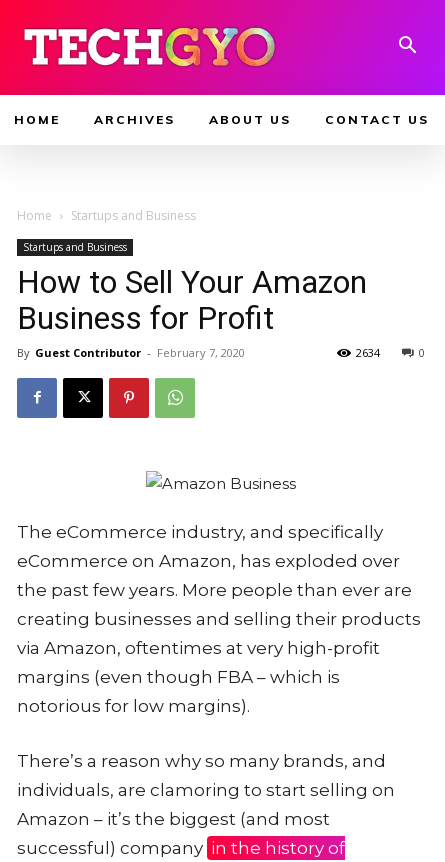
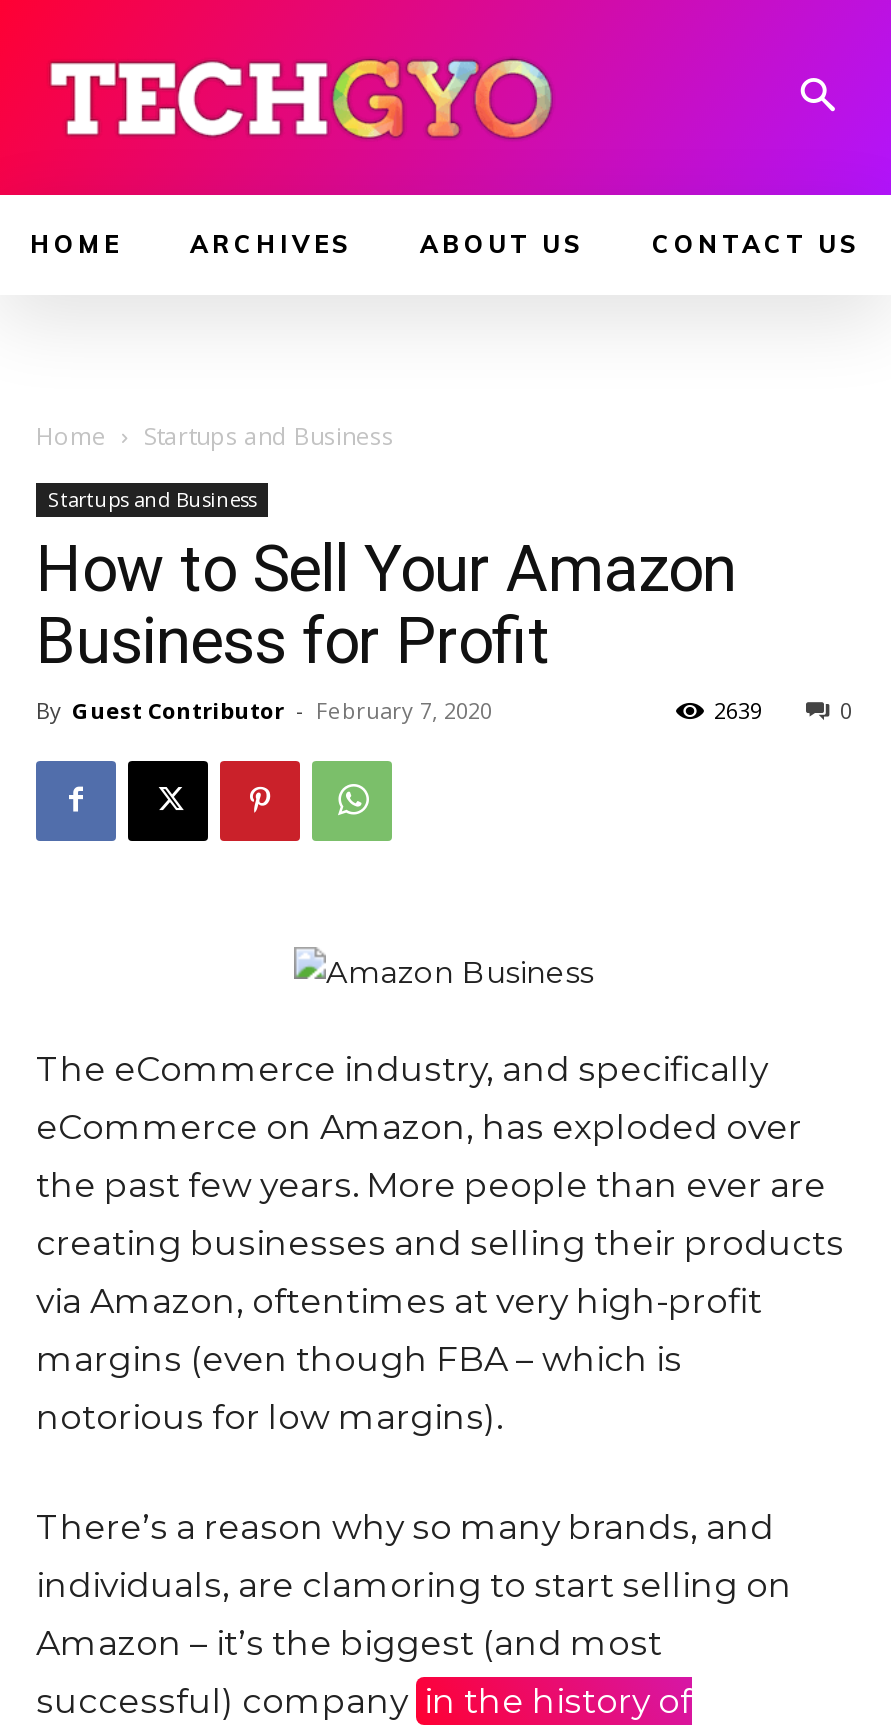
[356,345,380,360] 2634 -> [714,694,762,724] 2639

